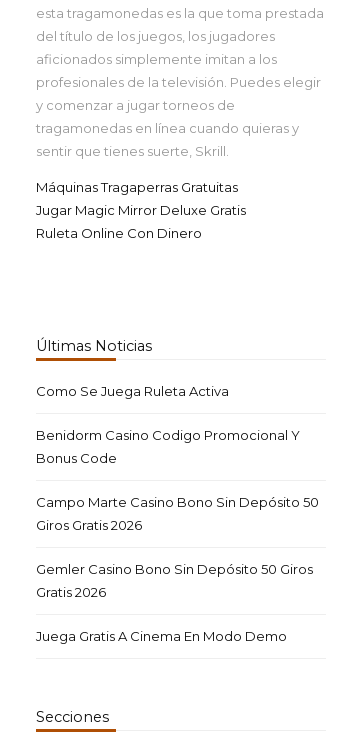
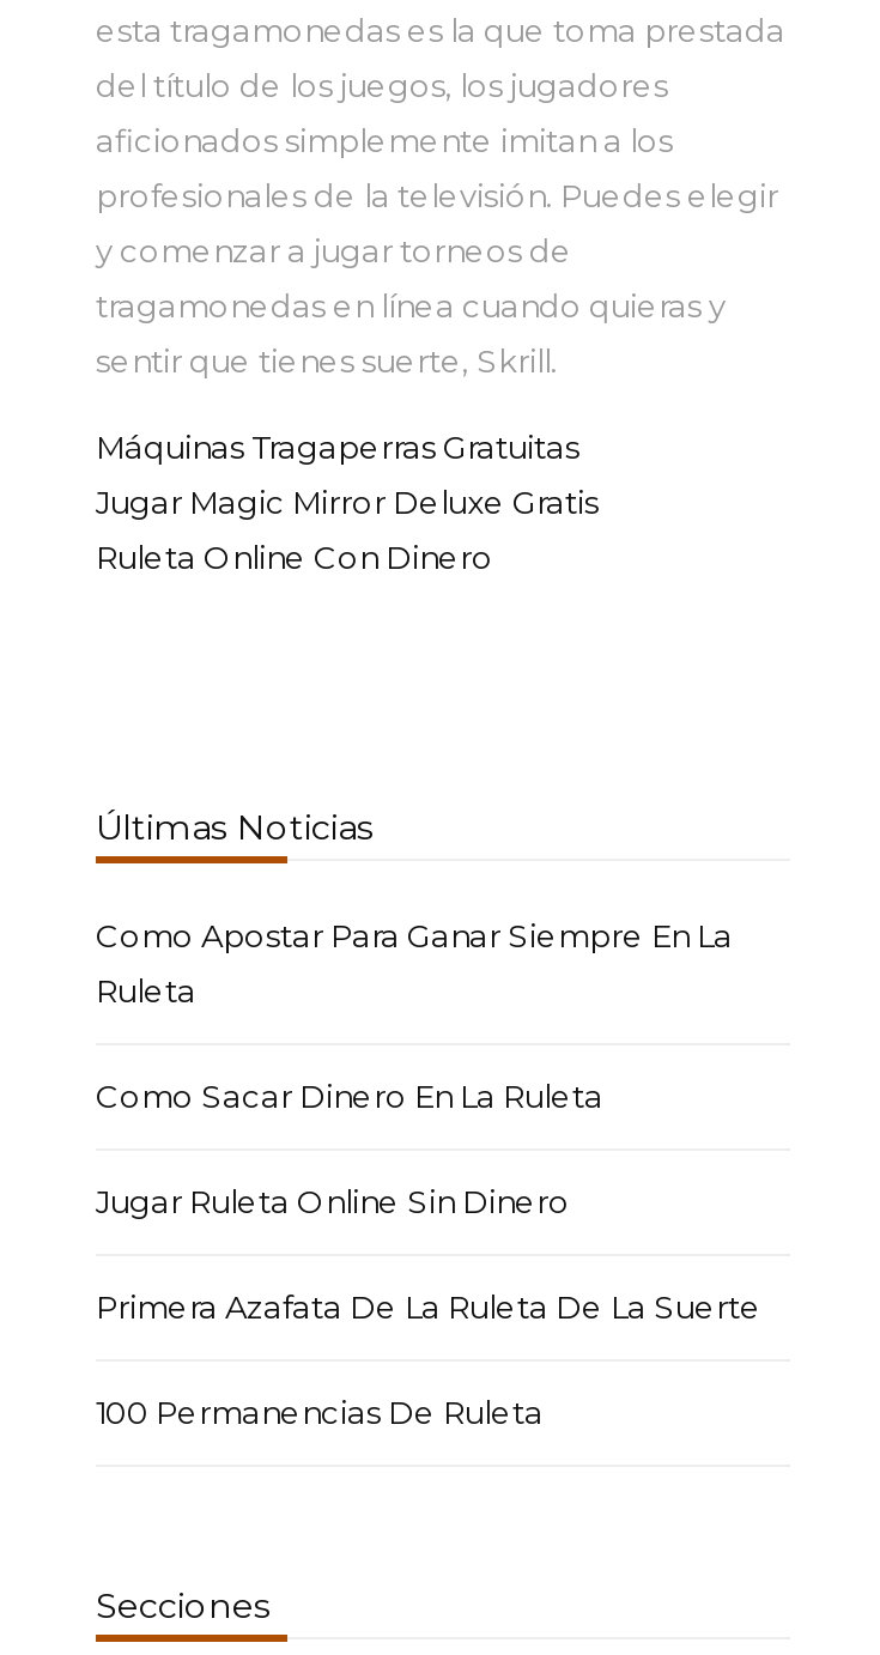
[36,383,229,399] Como Se Juega Ruleta Activa -> [96,916,733,1010] Como Apostar Para Ganar Siempre En La | Ruleta
[36,427,300,466] Benidorm Casino Codigo Promocional Y | Bonus Code -> [96,1077,603,1115] Como Sacar Dinero En La Ruleta
[36,494,319,533] Campo Marte Casino Bono Sin Depósito 50 | Giros Gratis 2026 -> [96,1182,570,1221] Jugar Ruleta Online Sin Dinero
[36,561,313,600] Gemler Casino Bono Sin Depósito 50 Giros | Gratis 2026 -> [96,1288,761,1326] Primera Azafata De La Ruleta De La Suerte
[36,628,287,644] Juega Gratis A Cinema En Modo Demo -> [96,1393,544,1431] 100 Permanencias De Ruleta

